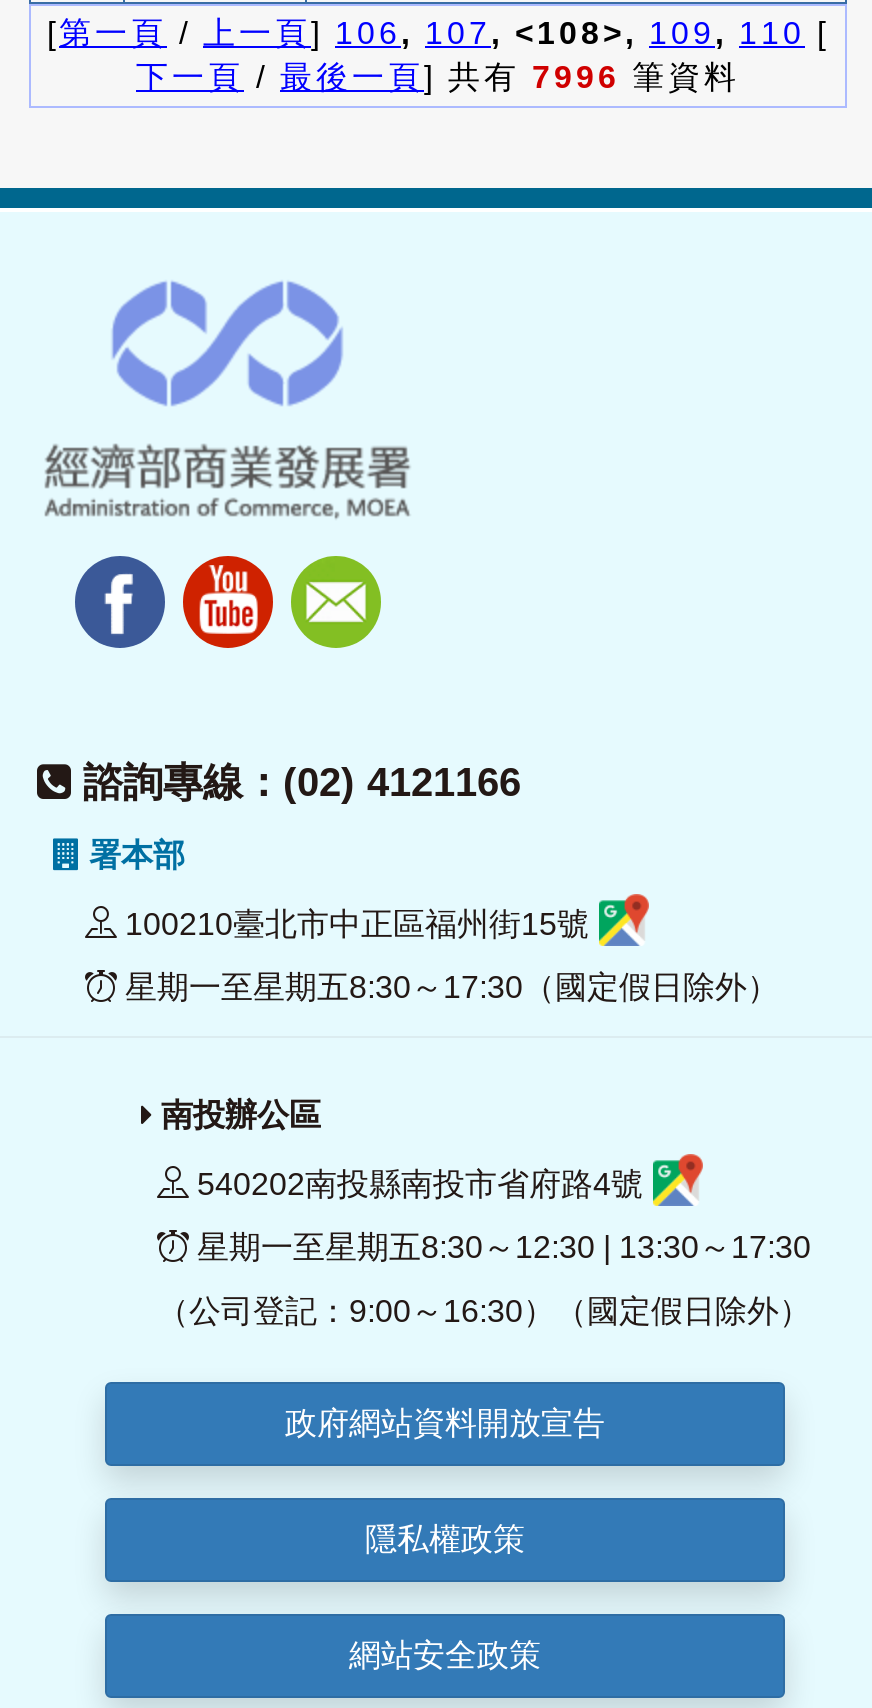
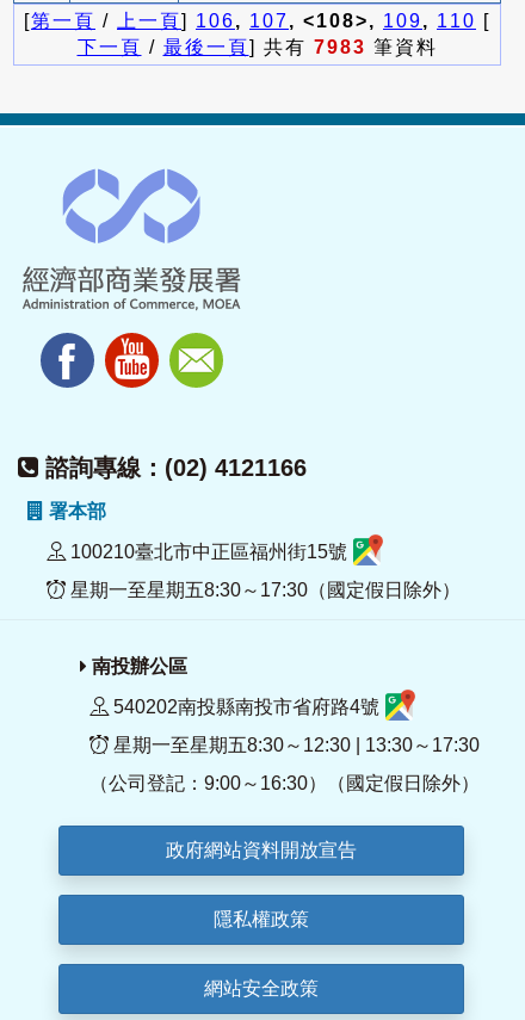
[136,60,740,94] 下一頁/最後一頁] 共有7996筆資料 -> [77,37,437,57] 下一頁/最後一頁] 共有7983筆資料

